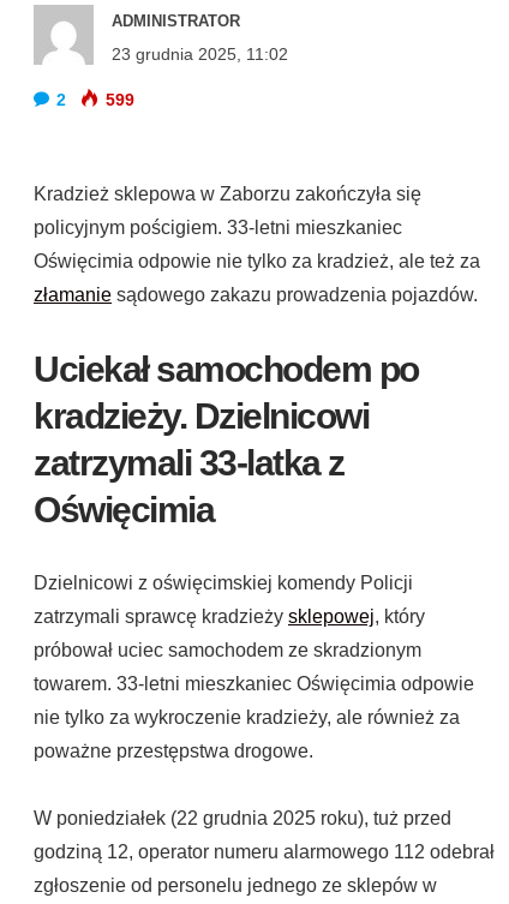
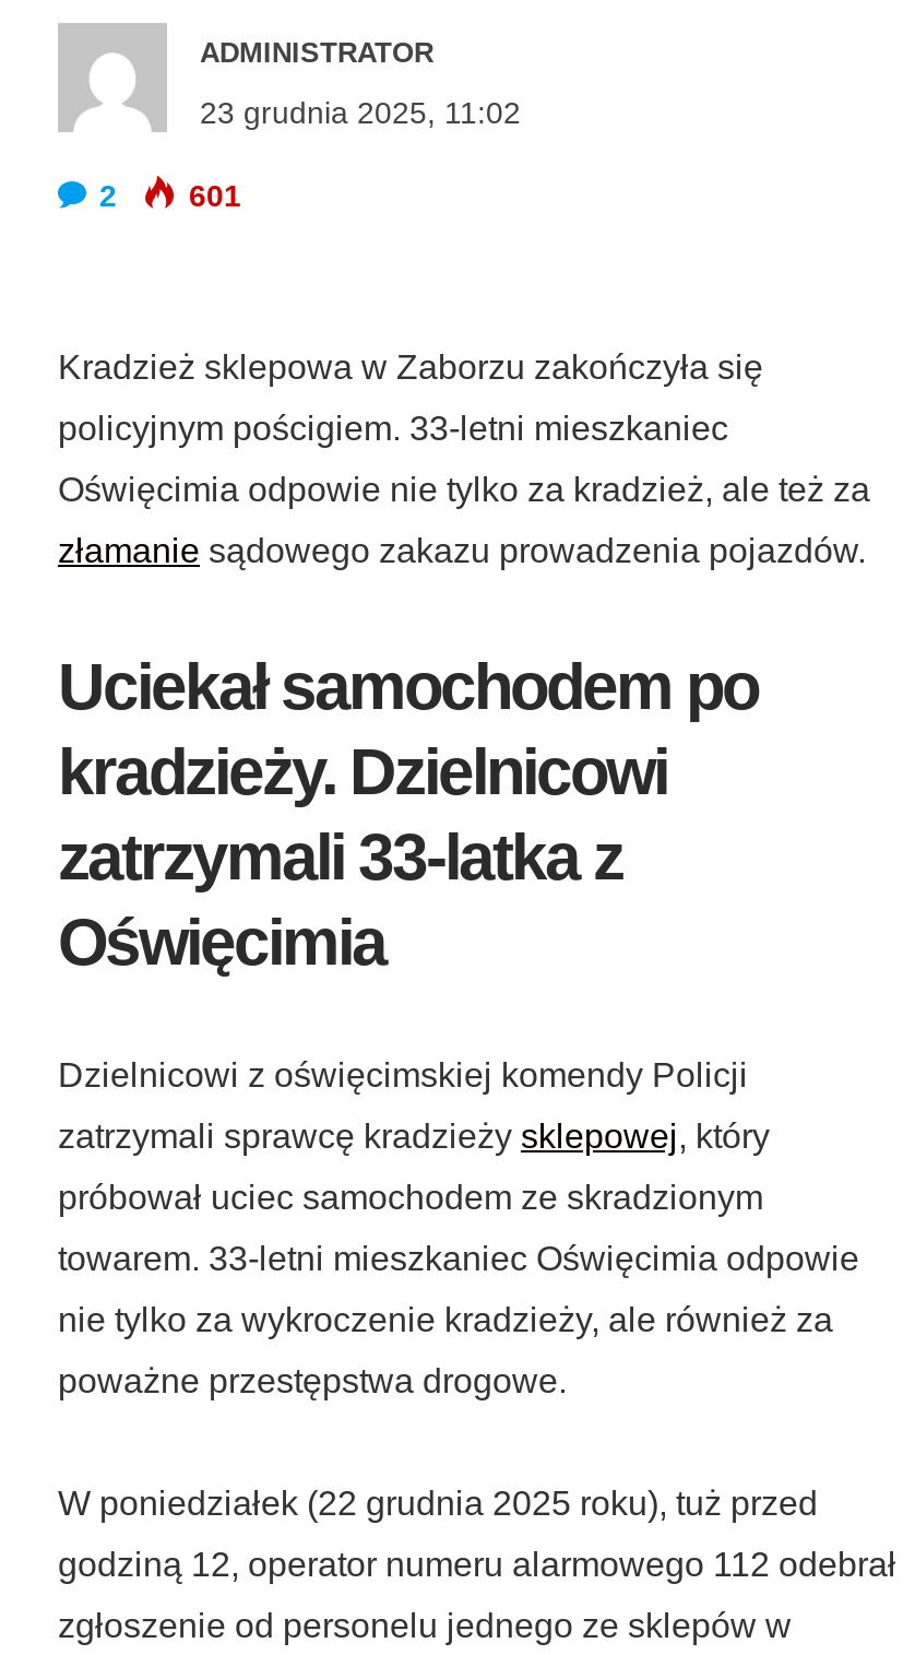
[56,90,134,109] 2 599 -> [99,178,241,213] 2 601

